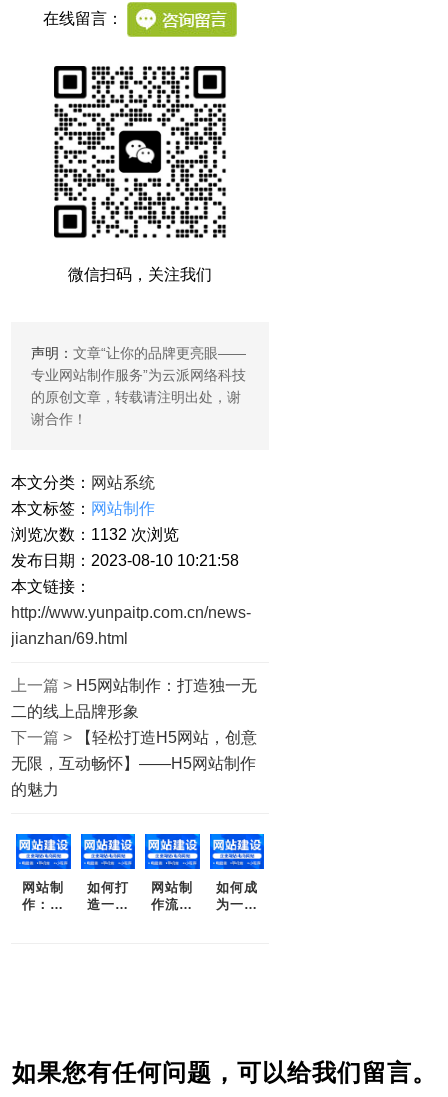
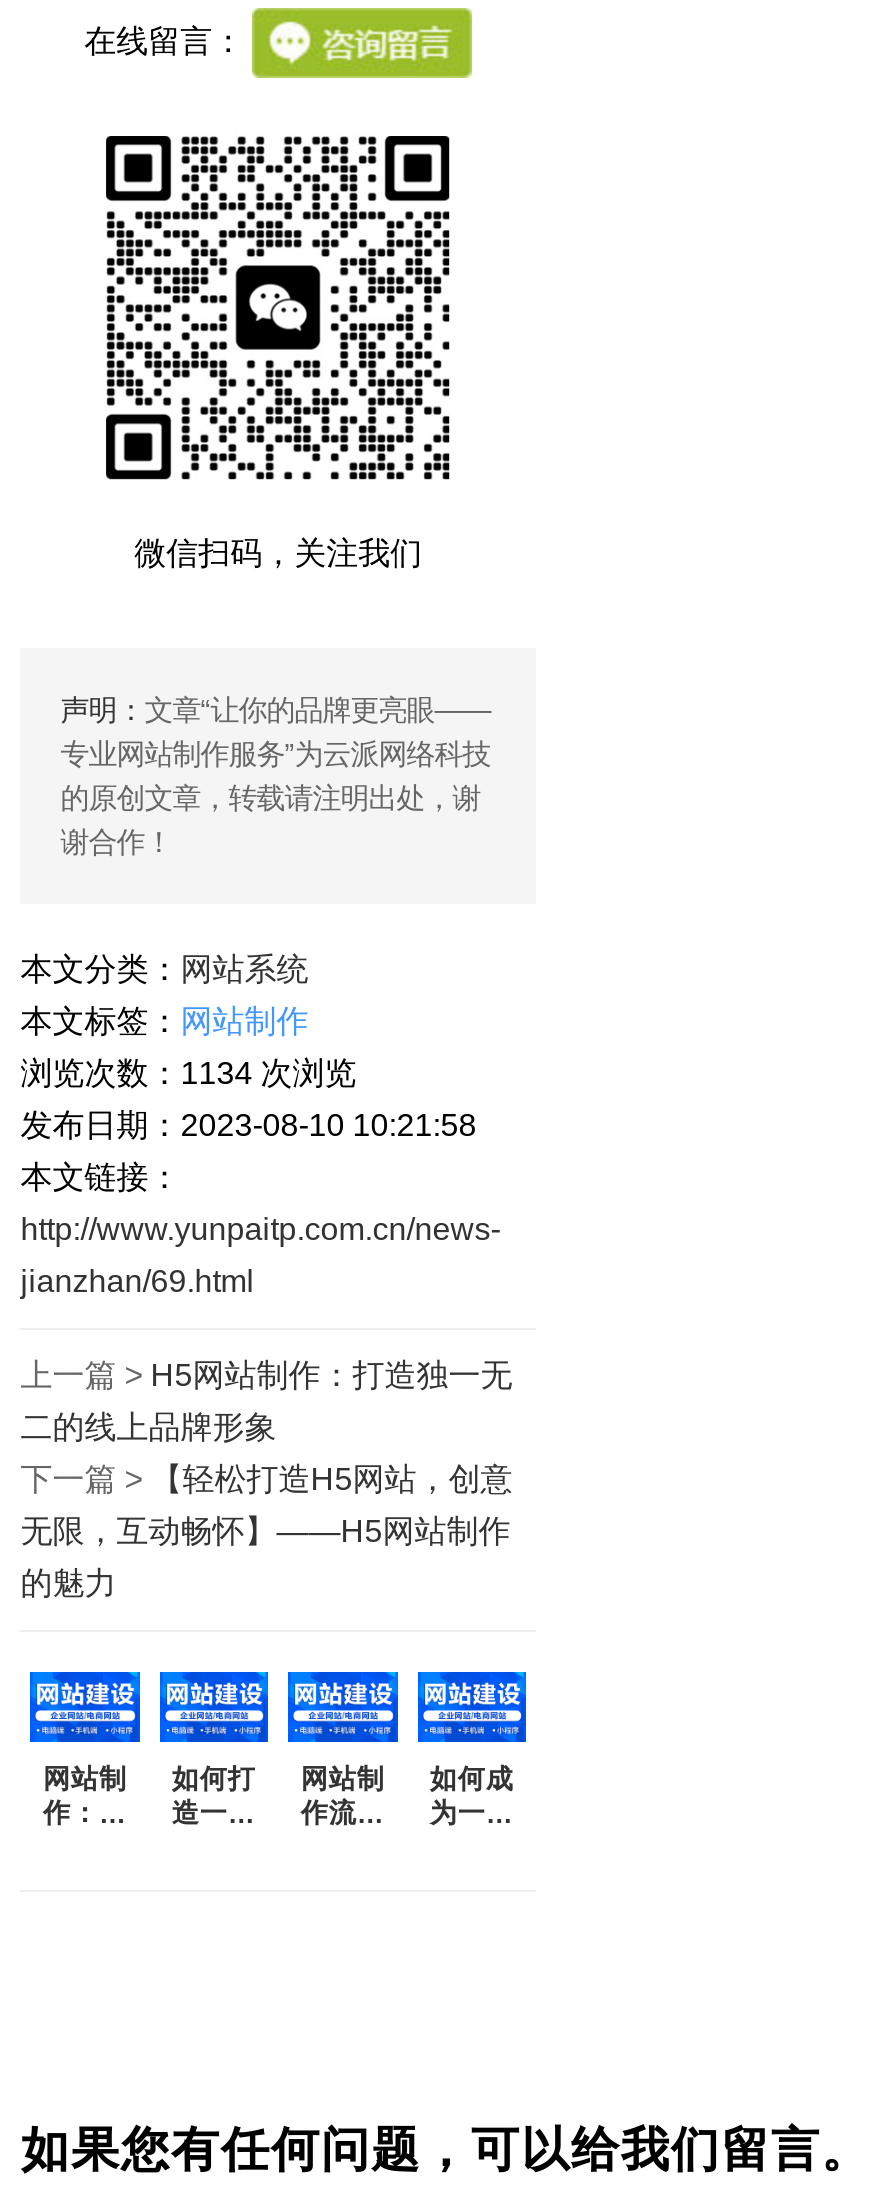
[11,526,179,543] 浏览次数：1132次浏览 -> [20,1056,356,1090] 浏览次数：1134次浏览

